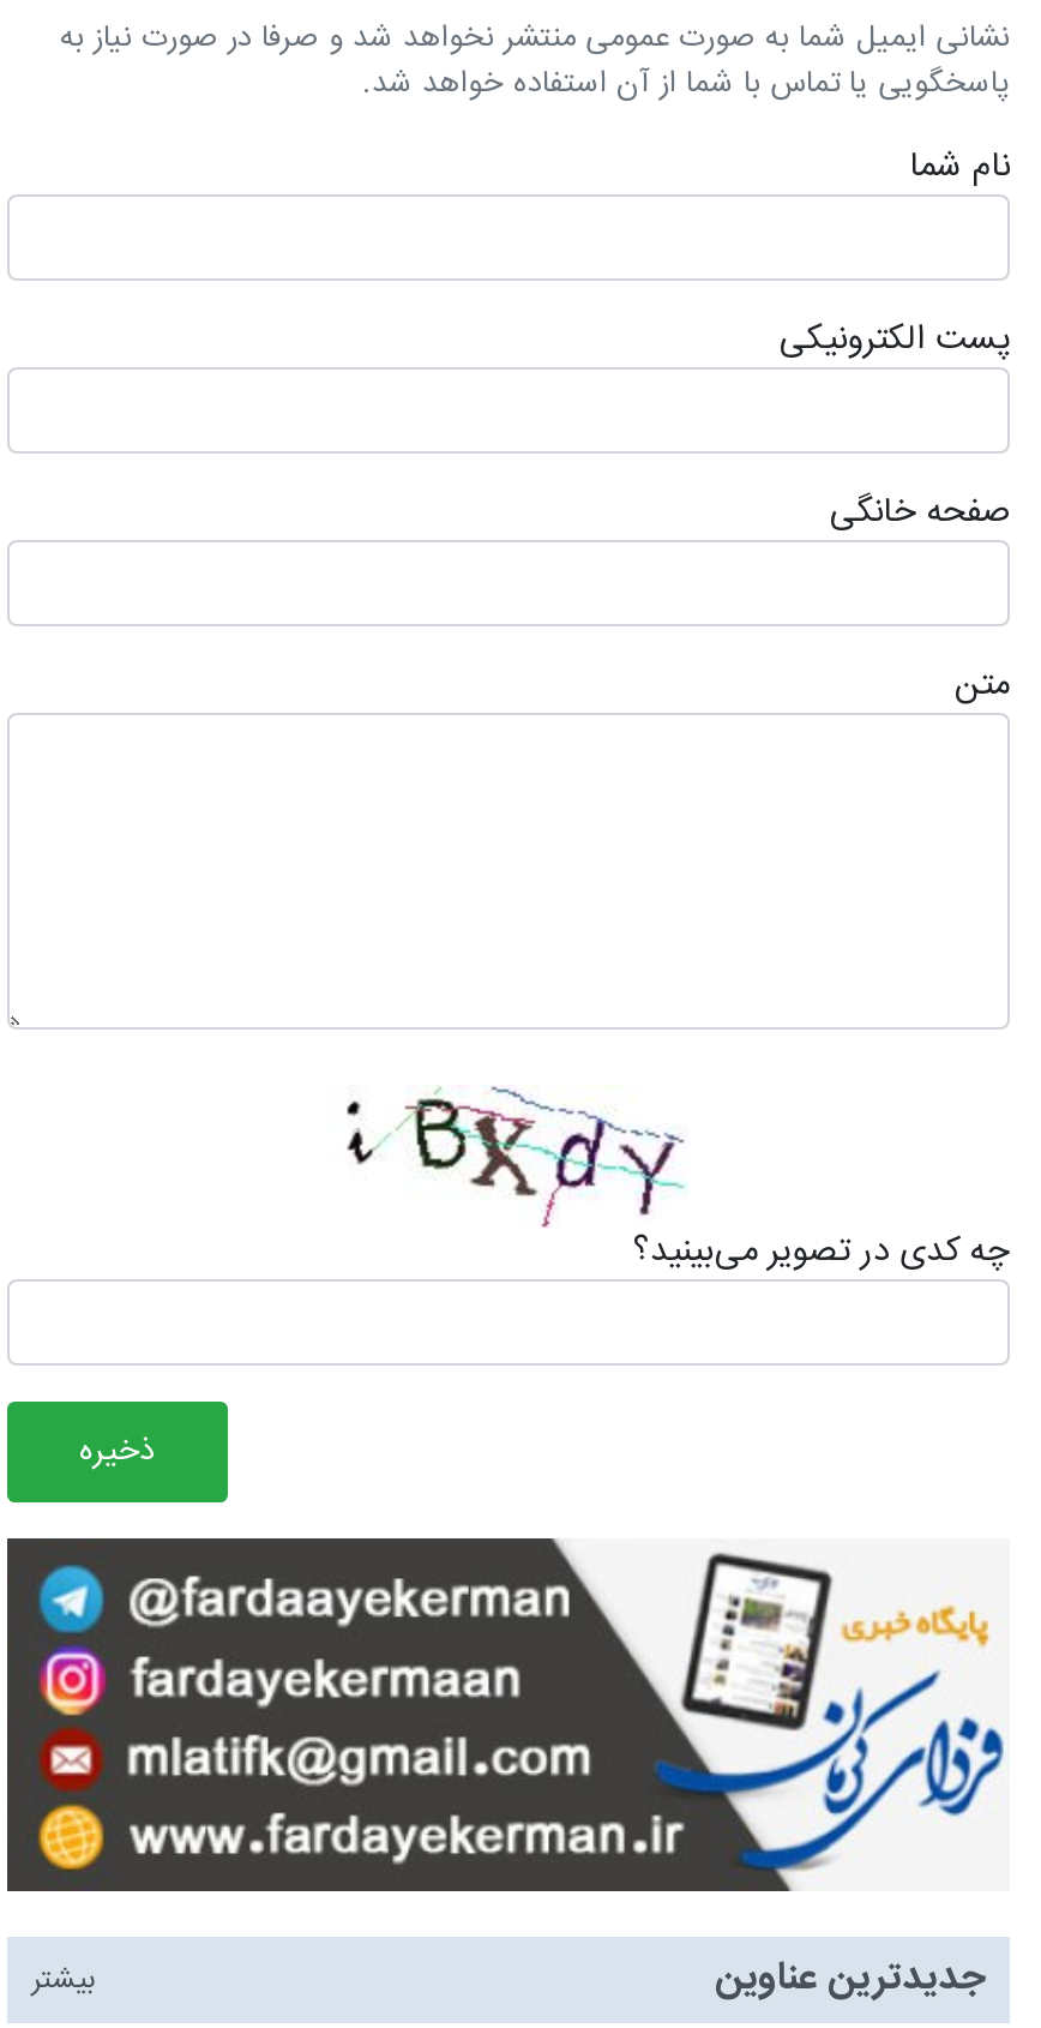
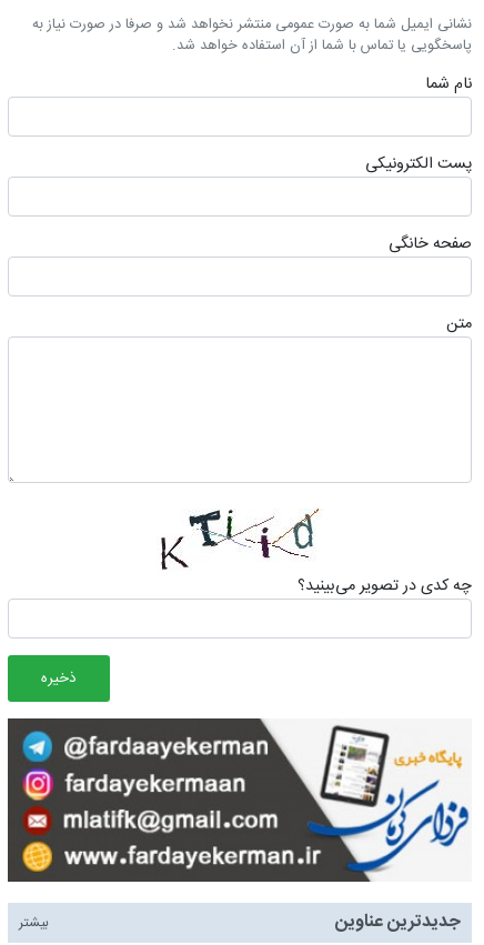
[338,1087,686,1229] [image] -> [160,507,321,574] [image]

